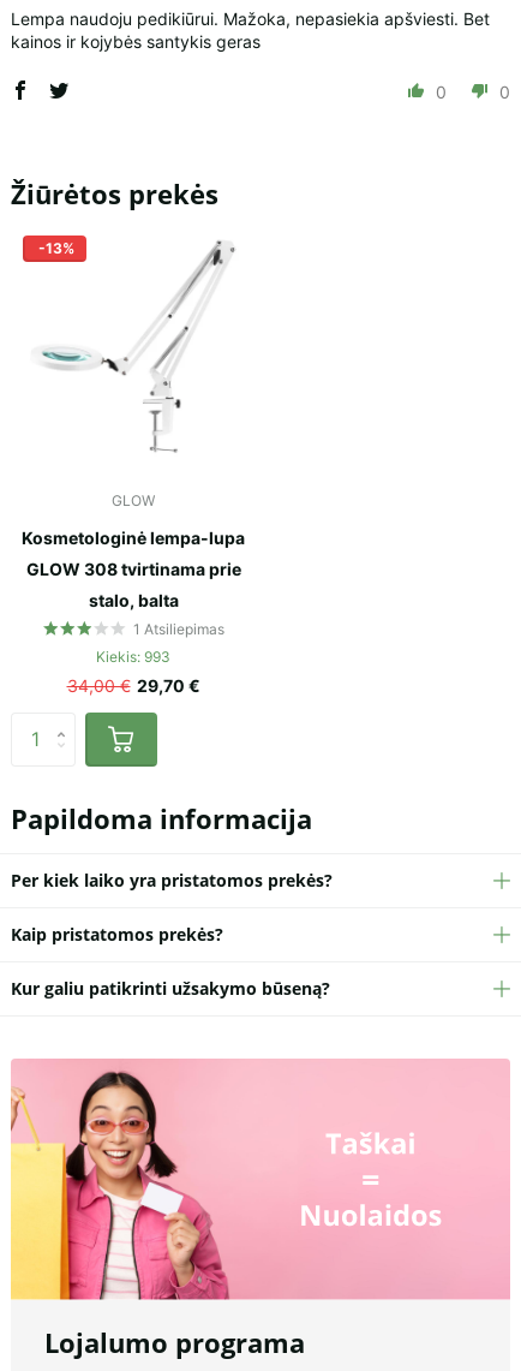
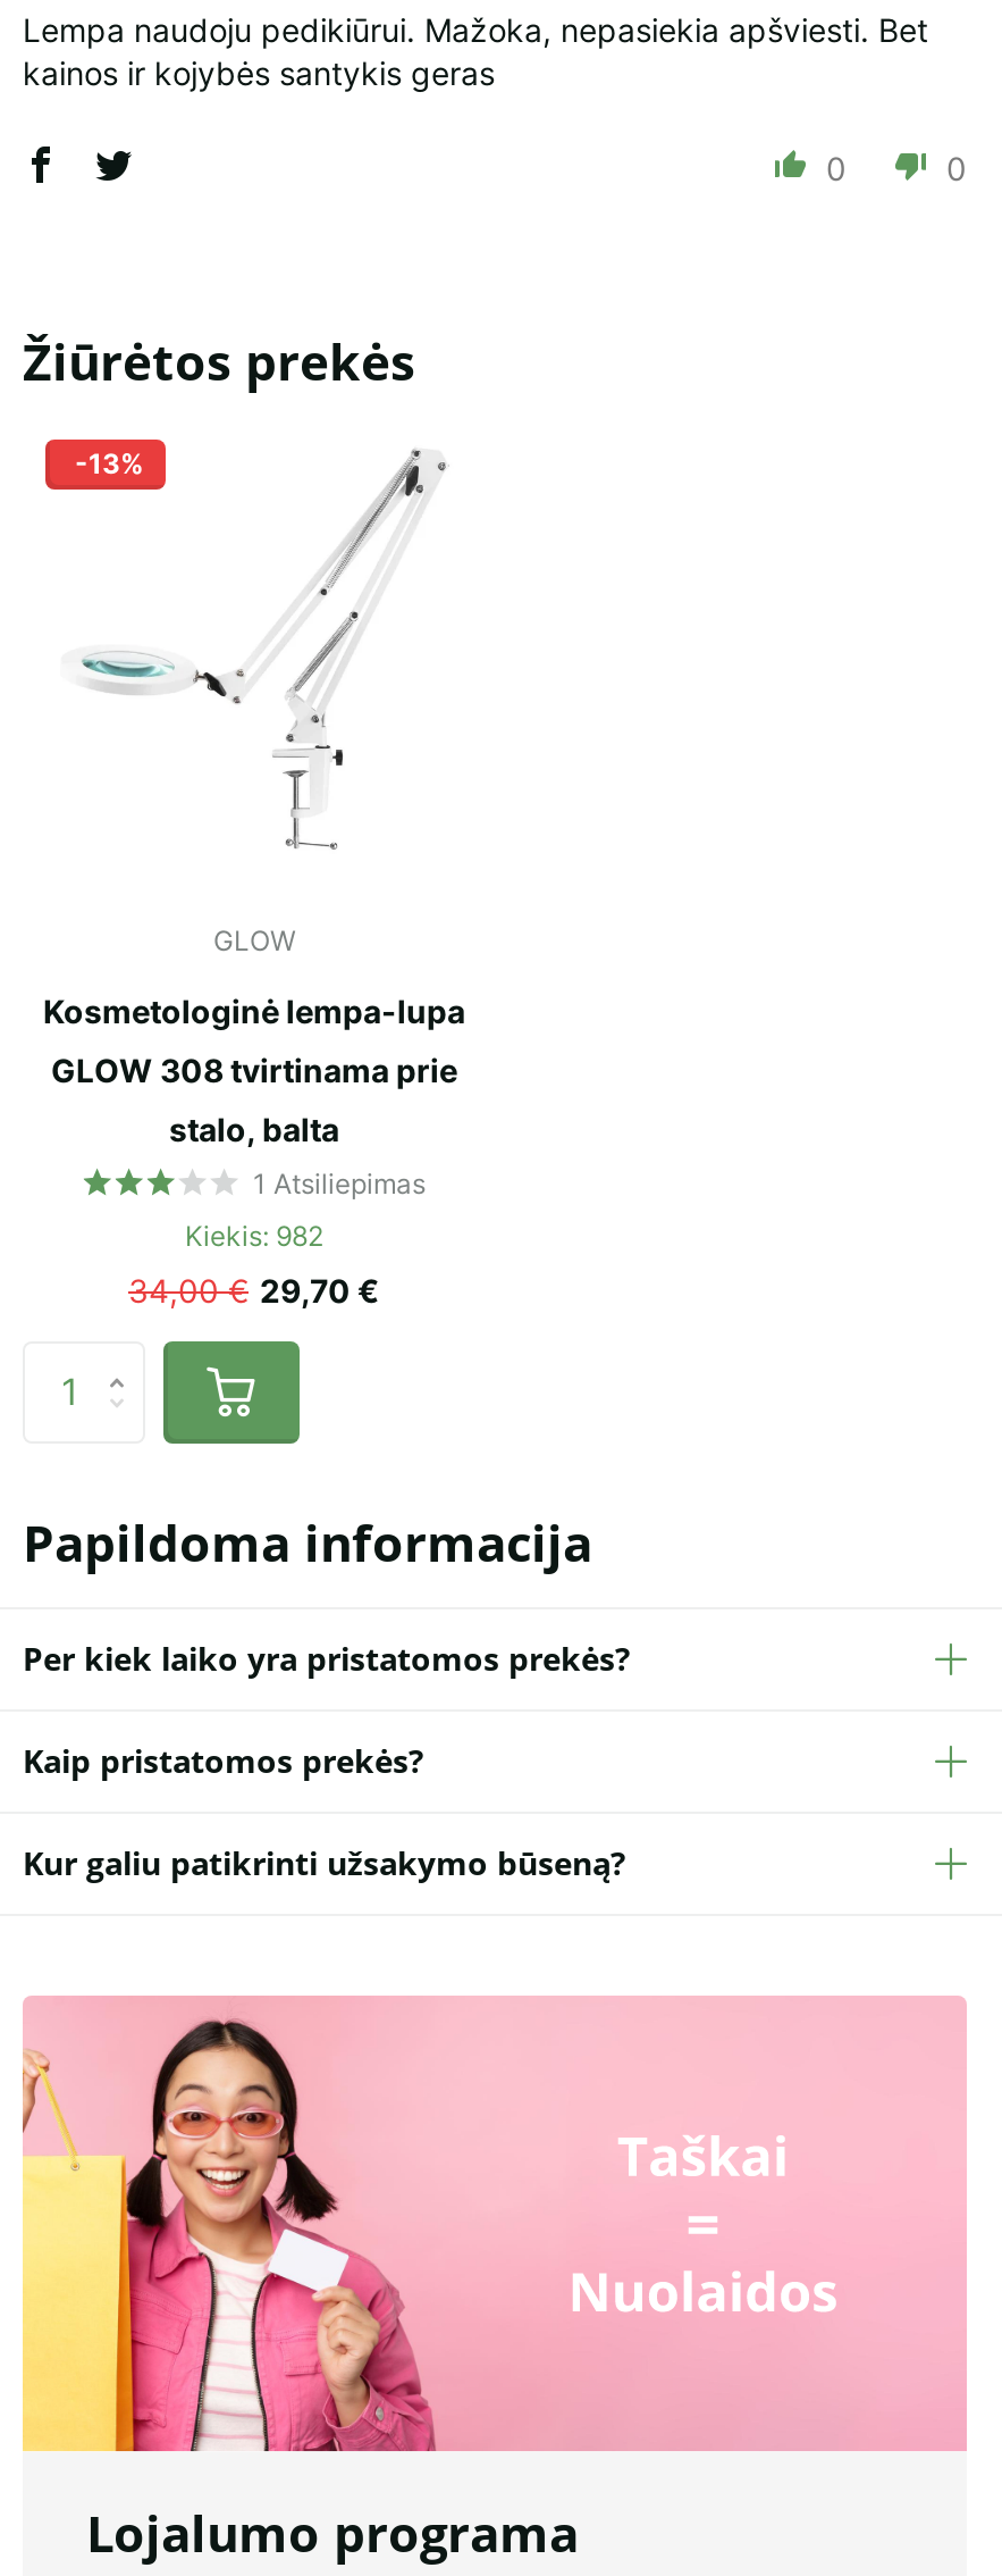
[96,648,170,666] Kiekis: 993 -> [185,1219,323,1253] Kiekis: 982

